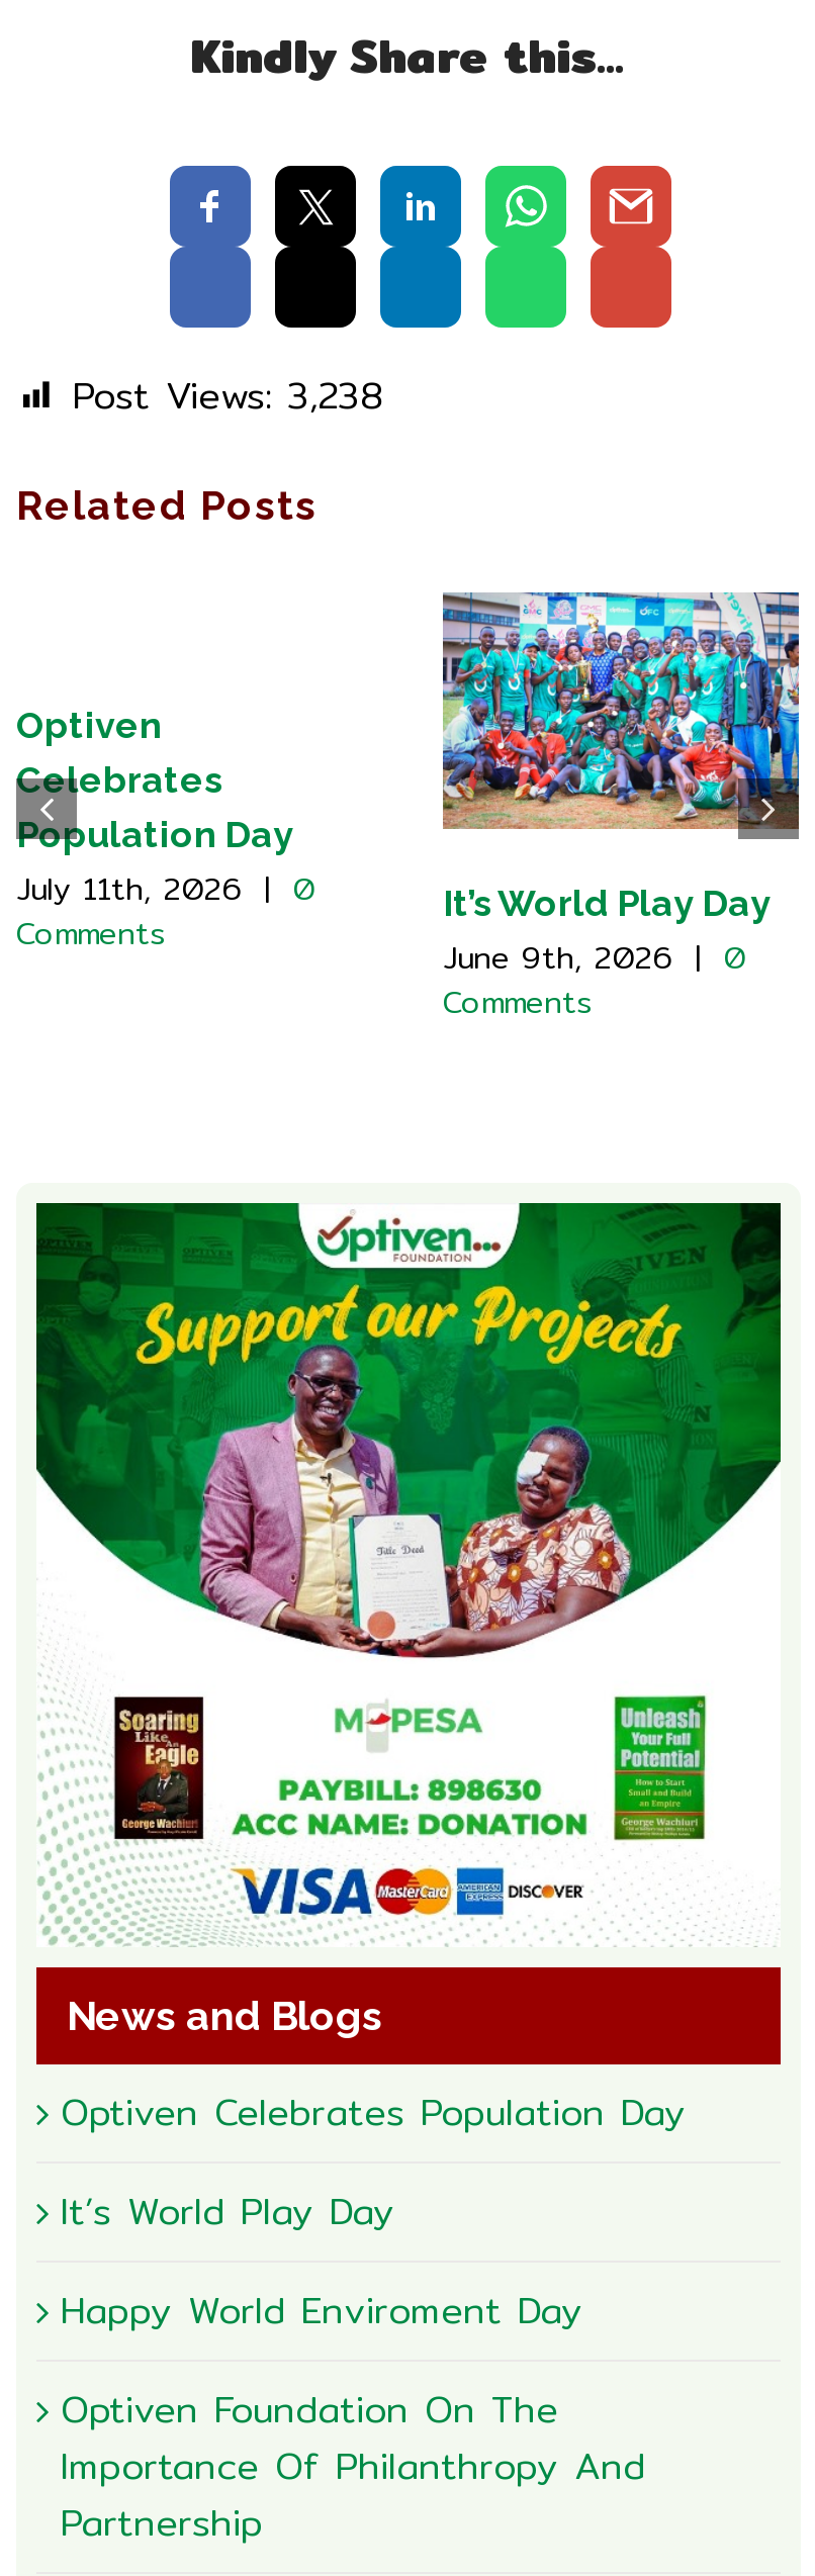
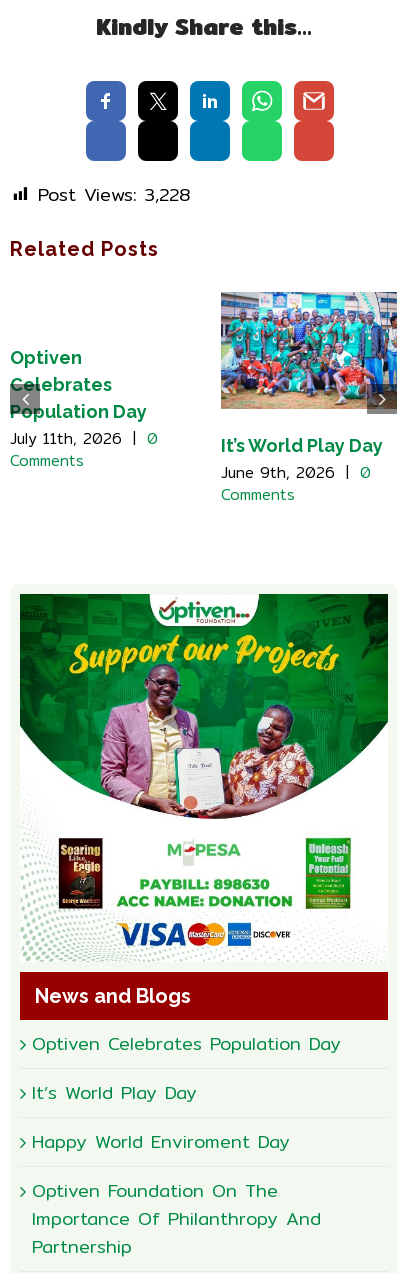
[73,366,382,425] Post Views: 3,238 -> [38,180,190,209] Post Views: 3,228

